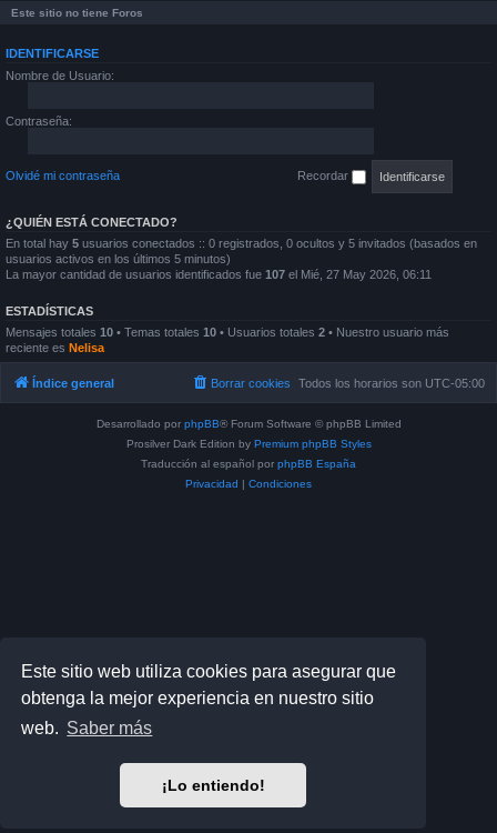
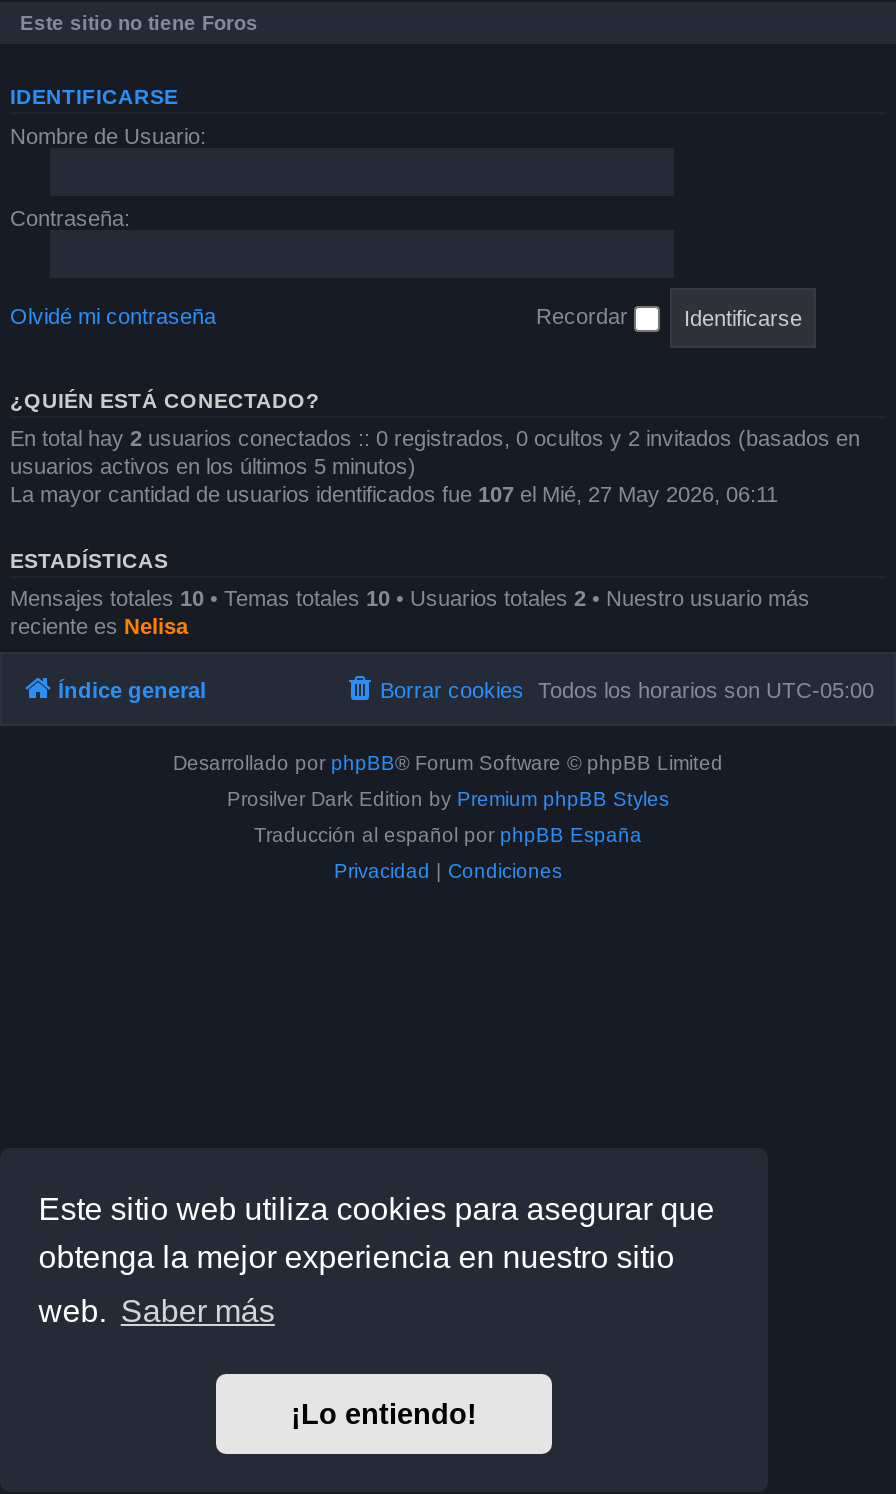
[6,237,477,250] En total hay 5 usuarios conectados :: 0 registrados, 0 ocultos y 5 invitados (basados en -> [10,426,860,450] En total hay 2 usuarios conectados :: 0 registrados, 0 ocultos y 2 invitados (basados en

